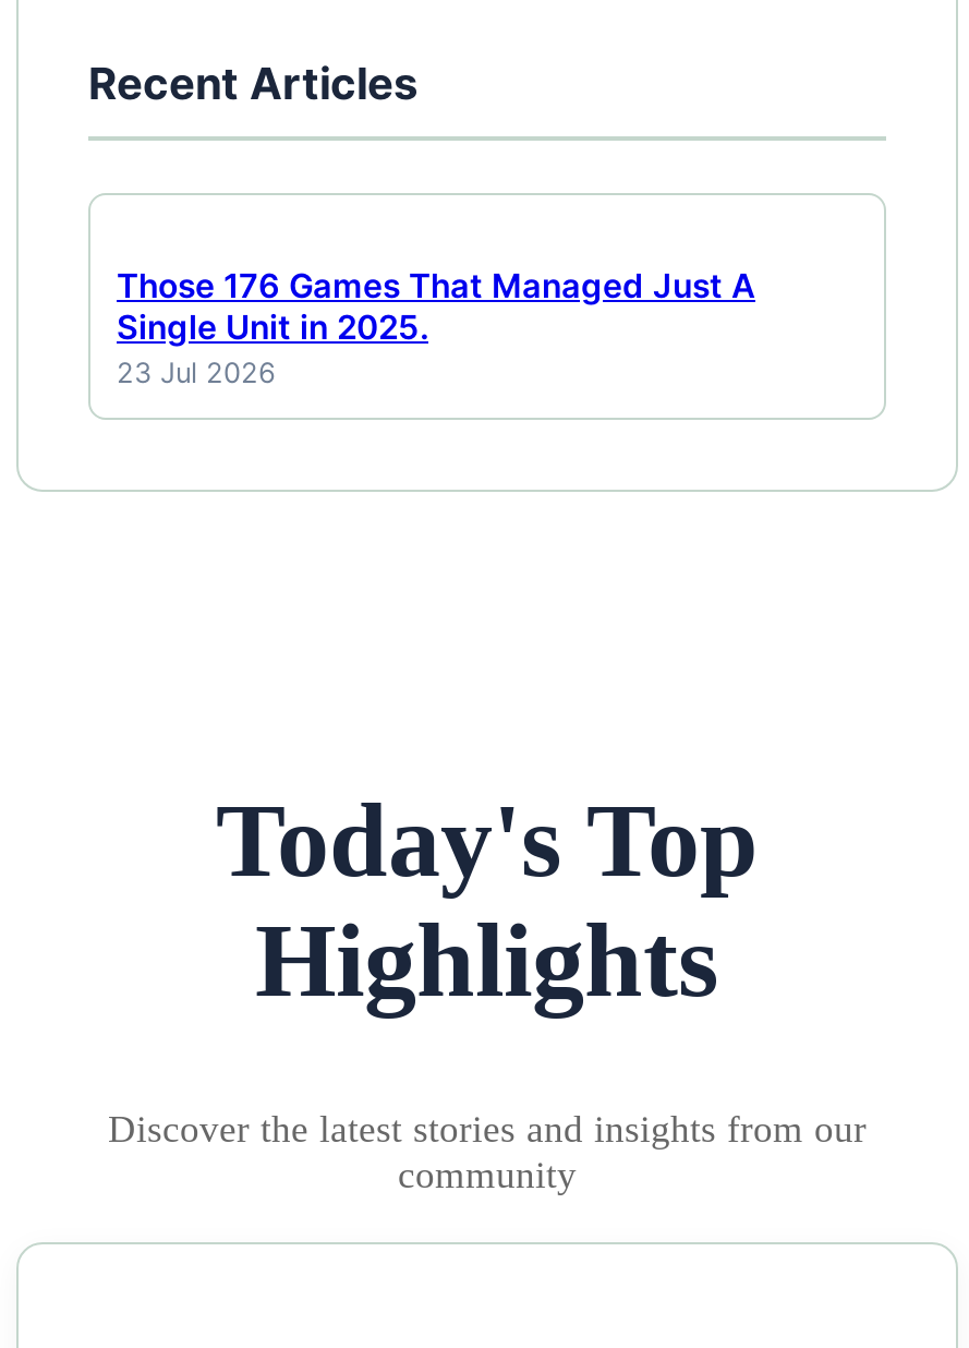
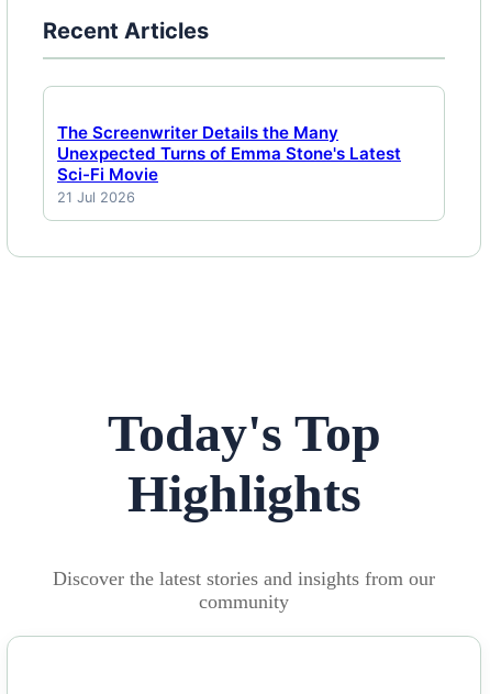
[117,265,755,389] Those 176 Games That Managed Just A | Single Unit in 2025. | 23 Jul 2026 -> [57,122,401,206] The Screenwriter Details the Many | Unexpected Turns of Emma Stone's Latest | Sci-Fi Movie | 21 Jul 2026

